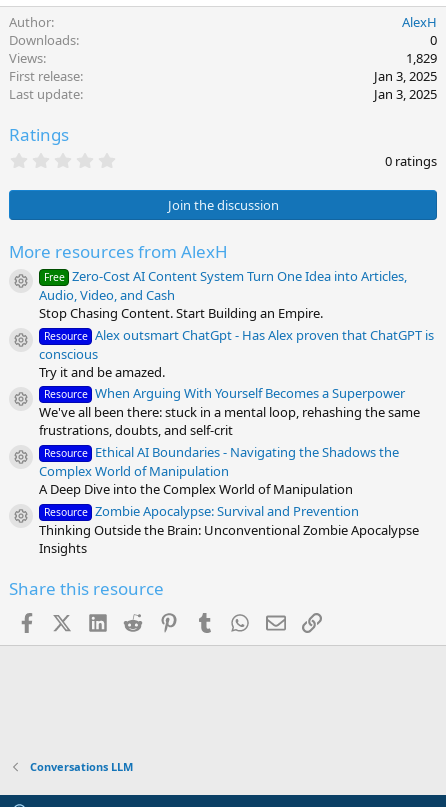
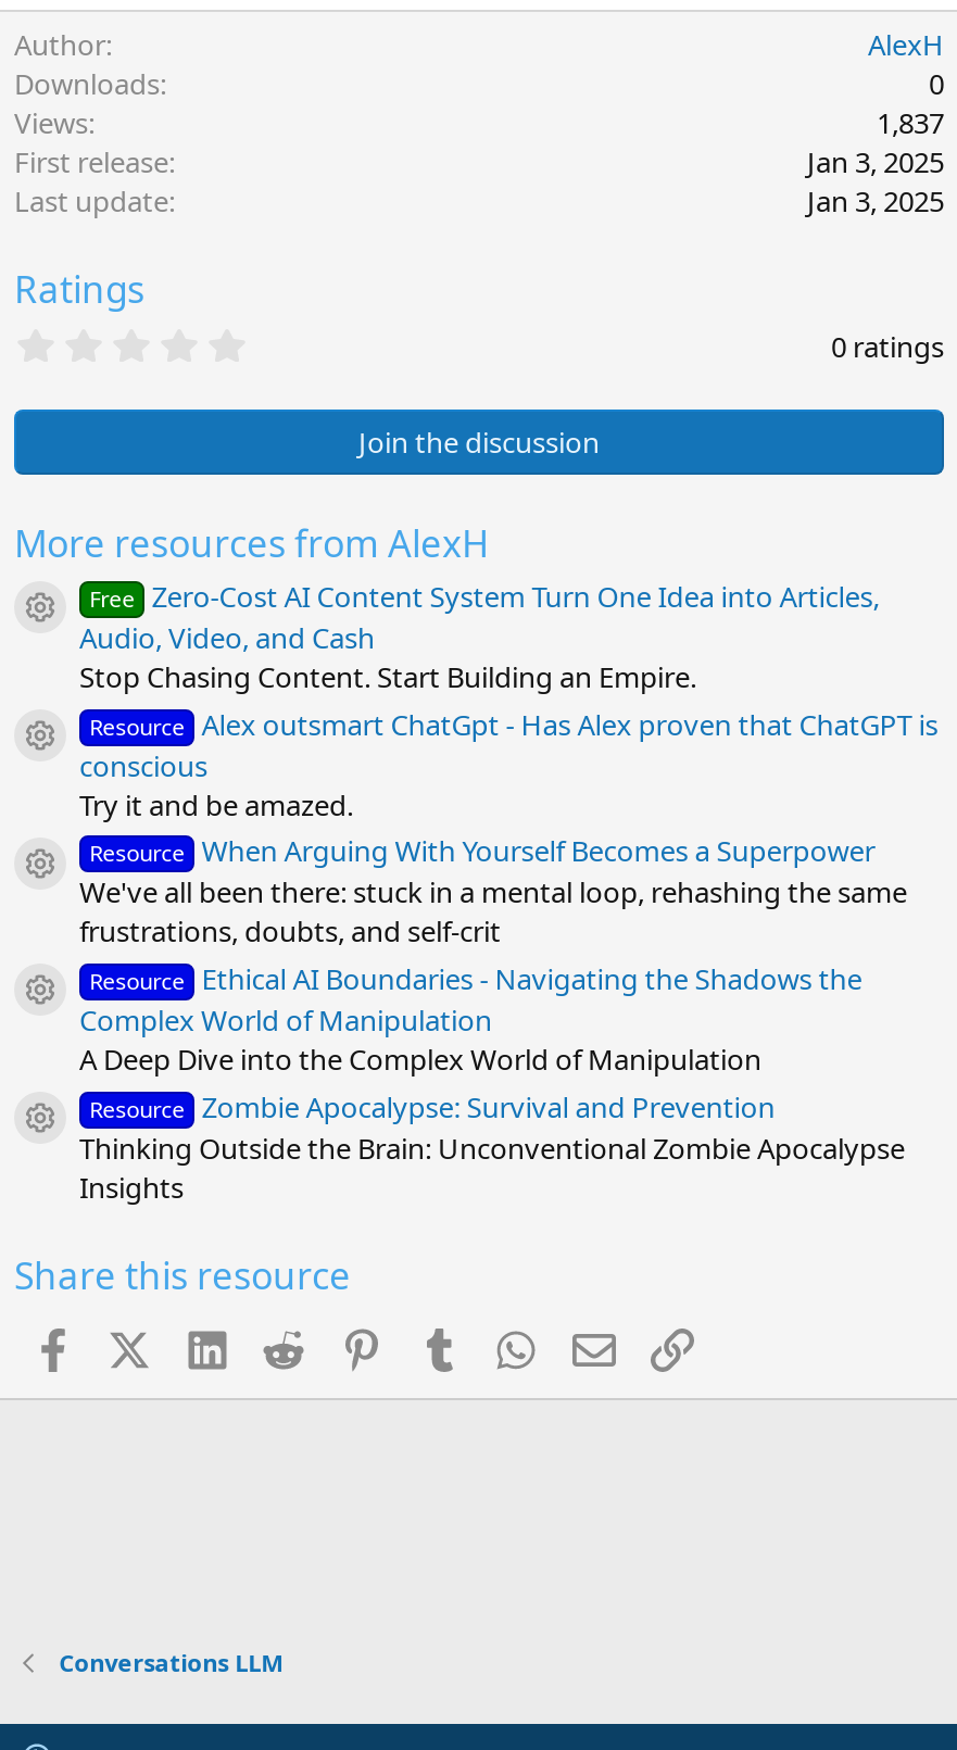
[406,49,437,67] 1,829 -> [877,104,944,143] 1,837

